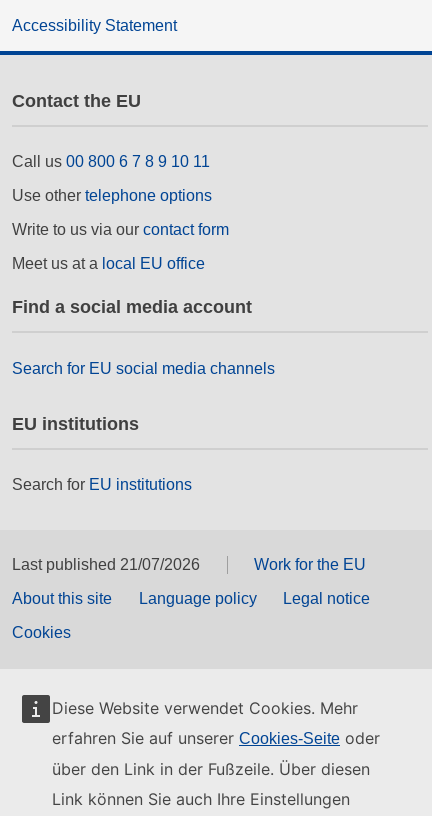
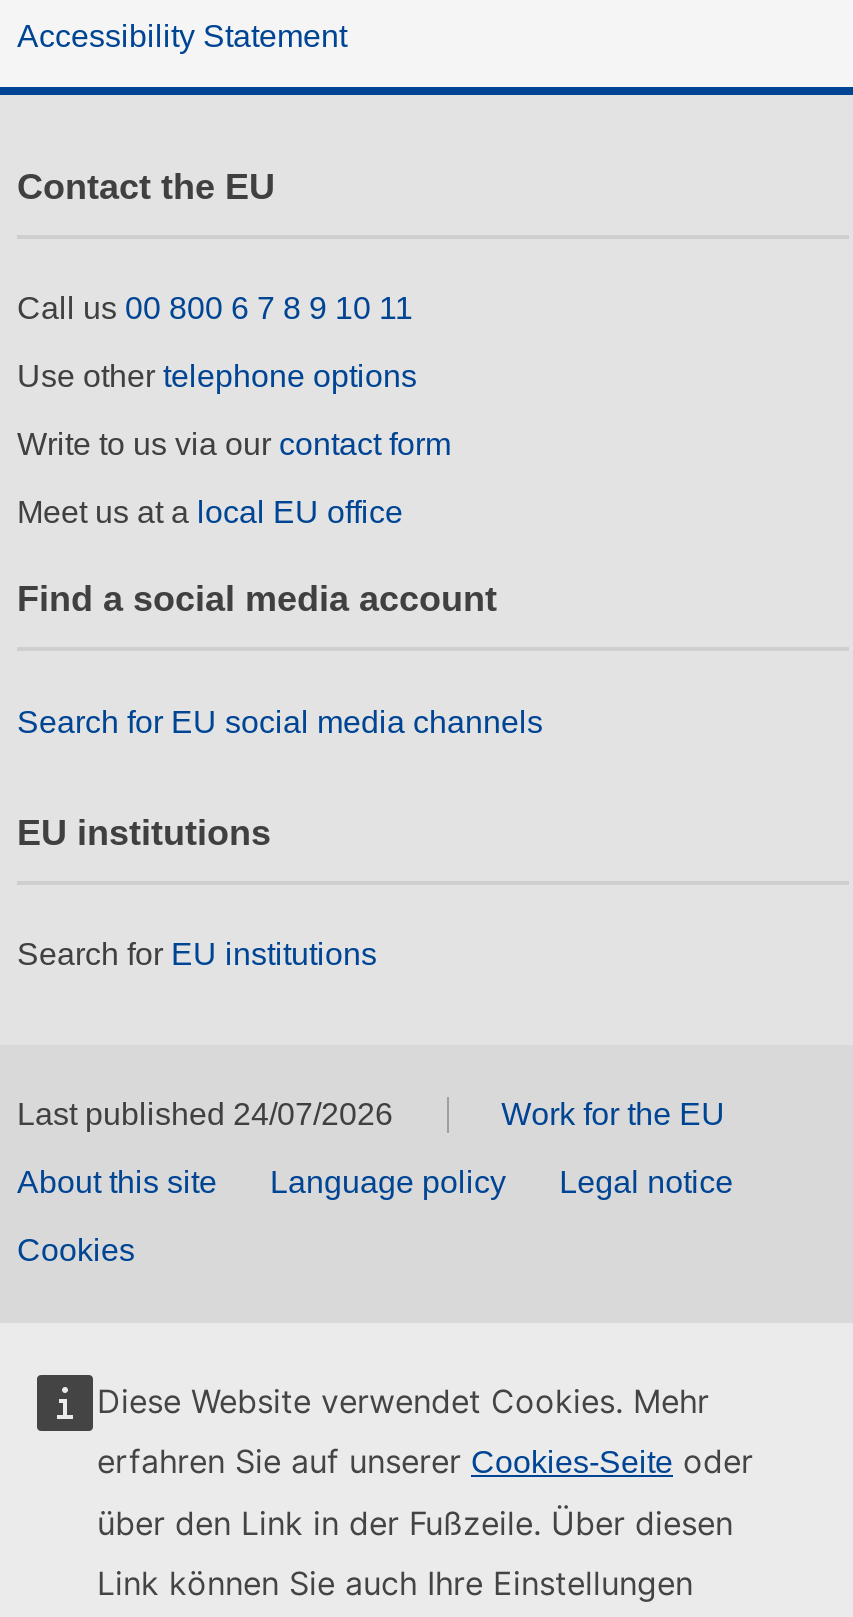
[12,556,200,573] Last published 21/07/2026 -> [17,1098,393,1132] Last published 24/07/2026

